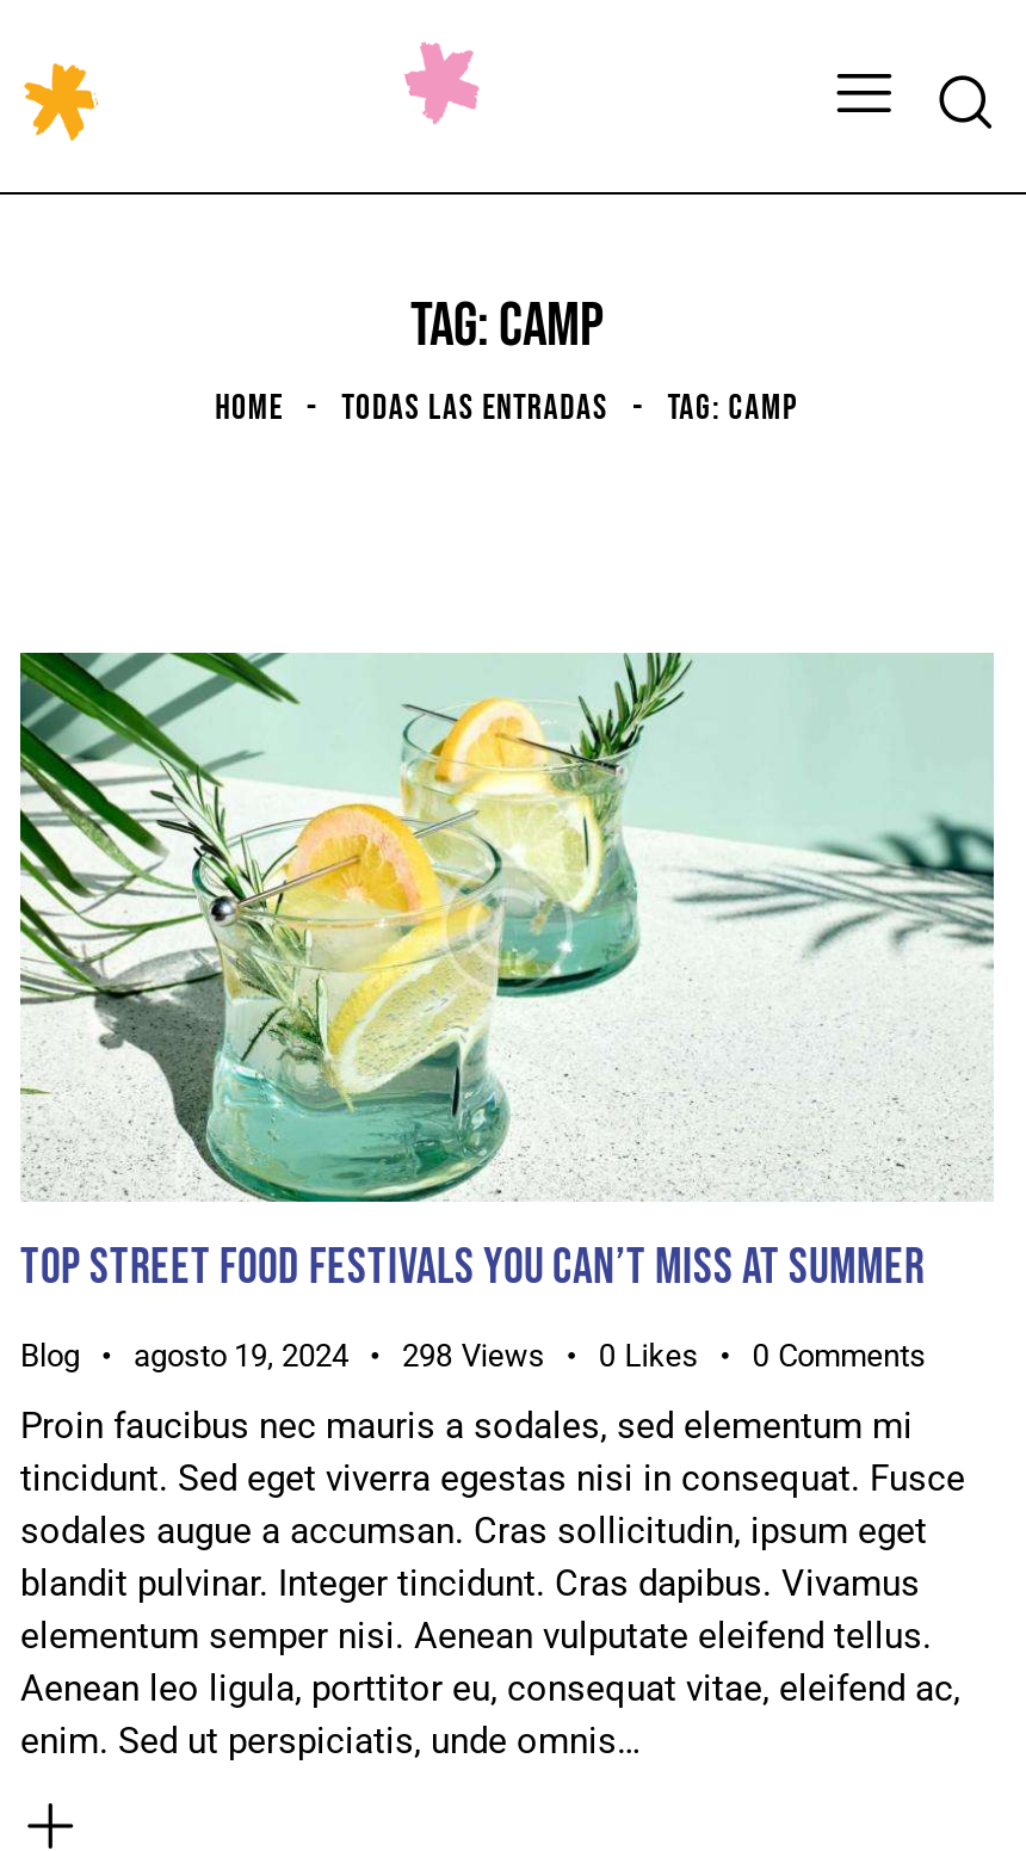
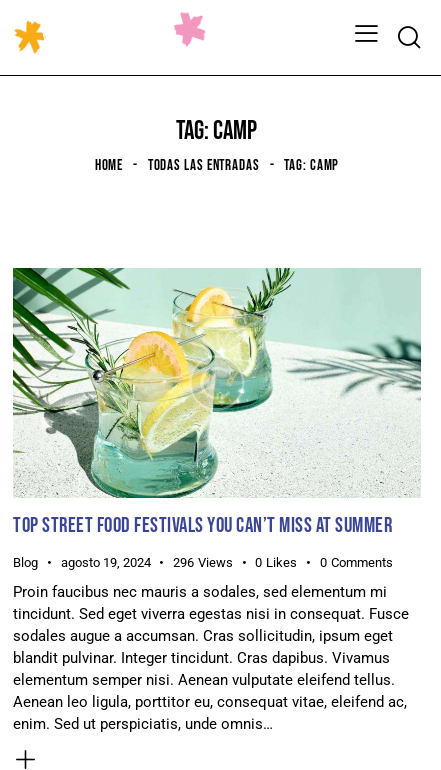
[20,1339,926,1375] Blog agosto 19, 2024 298 Views 0 Likes 0 Comments -> [13,555,393,570] Blog agosto 19, 2024 296 Views 0 Likes 0 Comments

